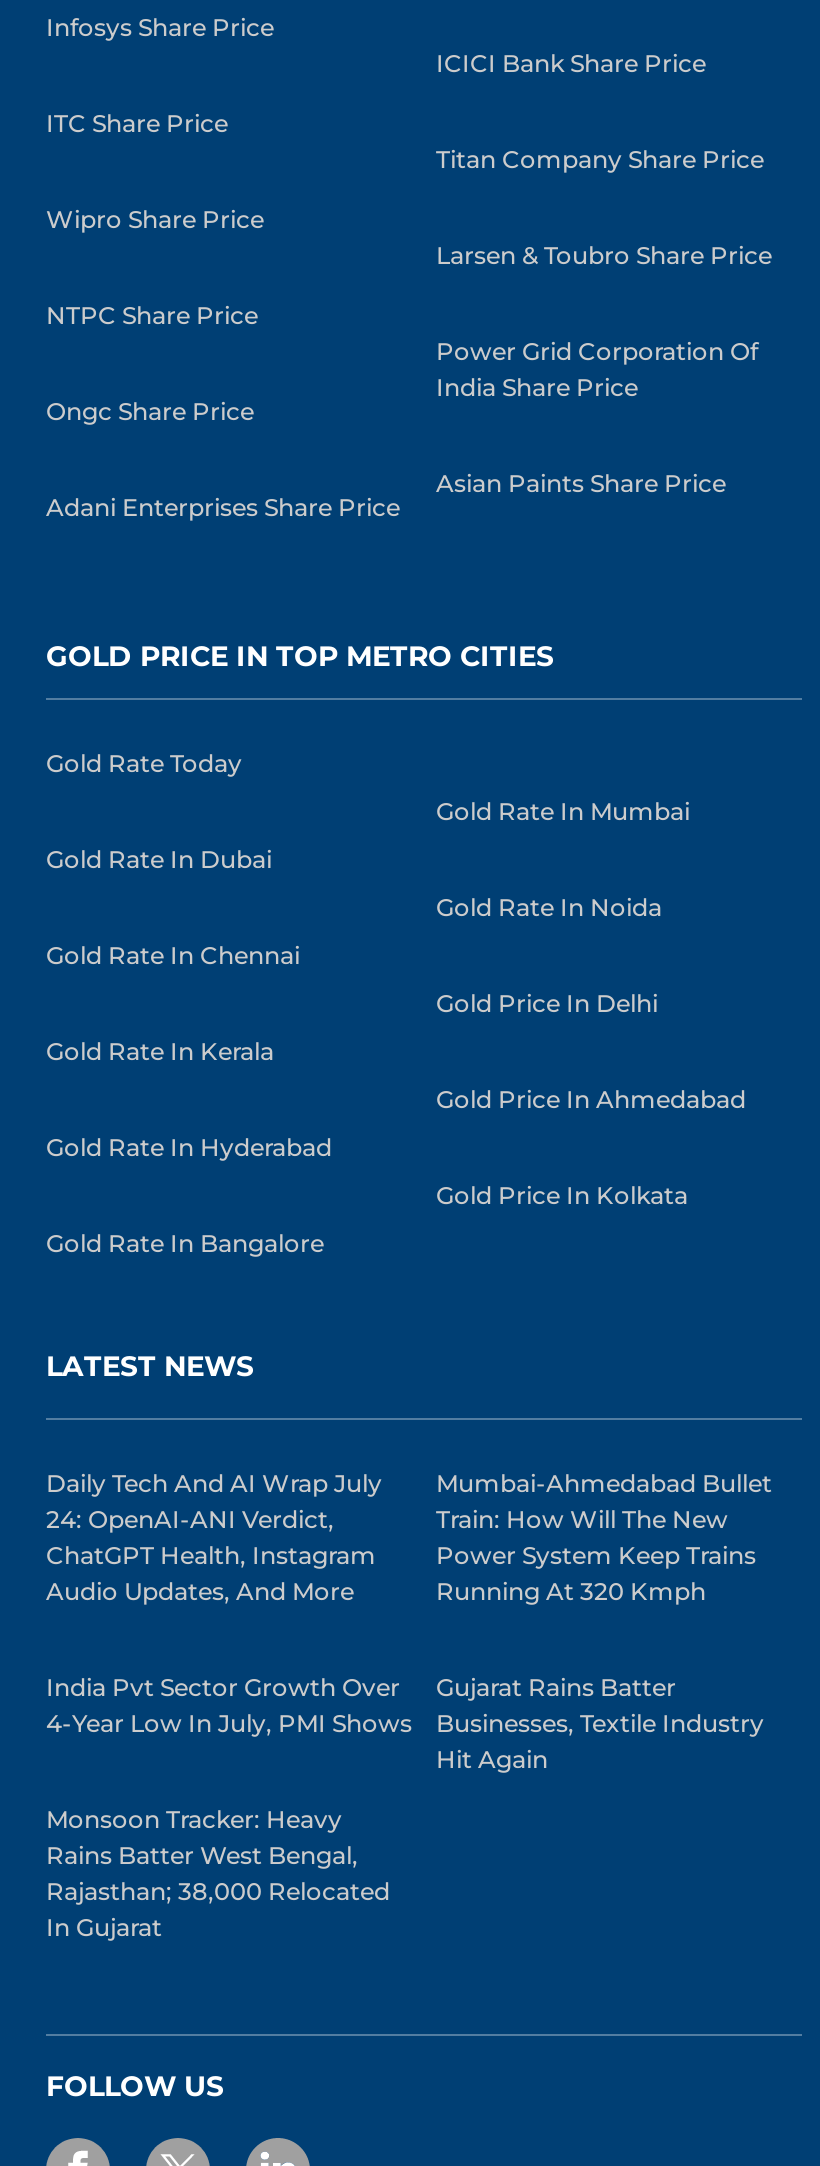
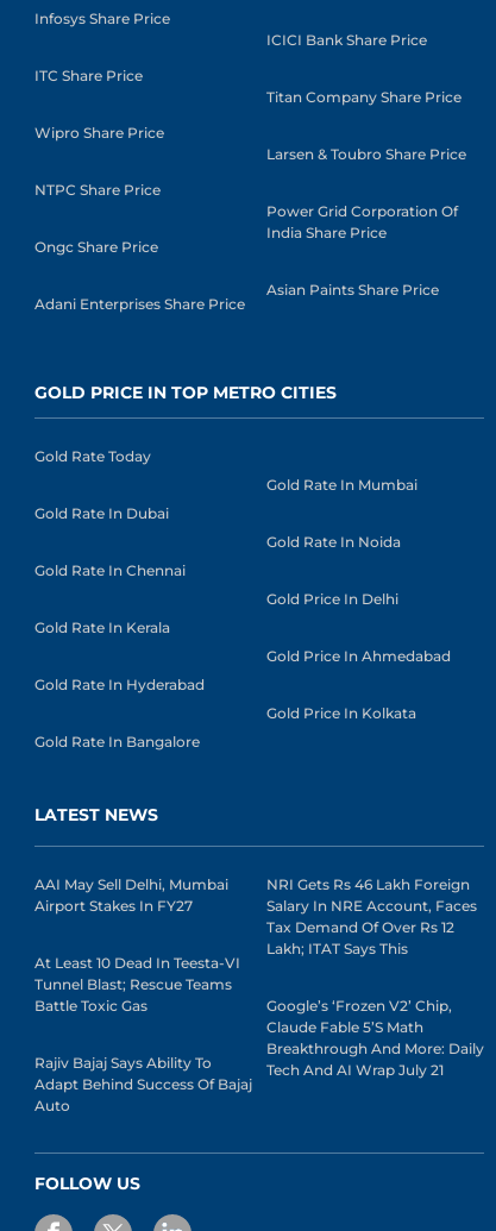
[46,1468,382,1606] Daily Tech And AI Wrap July | 24: OpenAI-ANI Verdict, | ChatGPT Health, Instagram | Audio Updates, And More -> [34,875,228,914] AAI May Sell Delhi, Mumbai | Airport Stakes In FY27
[436,1468,772,1606] Mumbai-Ahmedabad Bullet | Train: How Will The New | Power System Keep Trains | Running At 320 Kmph -> [266,875,477,957] NRI Gets Rs 46 Lakh Foreign | Salary In NRE Account, Faces | Tax Demand Of Over Rs 12 | Lakh; ITAT Says This
[46,1672,412,1738] India Pvt Sector Growth Over | 4-Year Low In July, PMI Shows -> [34,954,240,1014] At Least 10 Dead In Teesta-VI | Tunnel Blast; Rescue Teams | Battle Toxic Gas
[436,1672,764,1774] Gujarat Rains Batter | Businesses, Textile Industry | Hit Again -> [266,996,484,1079] Google’s ‘Frozen V2’ Chip, | Claude Fable 5’s Math | Breakthrough And More: Daily | Tech And AI Wrap July 21
[46,1804,390,1942] Monsoon Tracker: Heavy | Rains Batter West Bengal, | Rajasthan; 38,000 Relocated | In Gujarat -> [34,1054,252,1114] Rajiv Bajaj Says Ability To | Adapt Behind Success Of Bajaj | Auto

